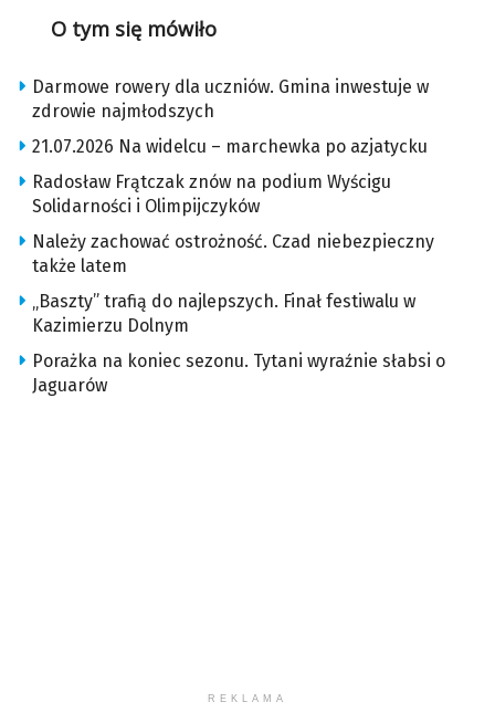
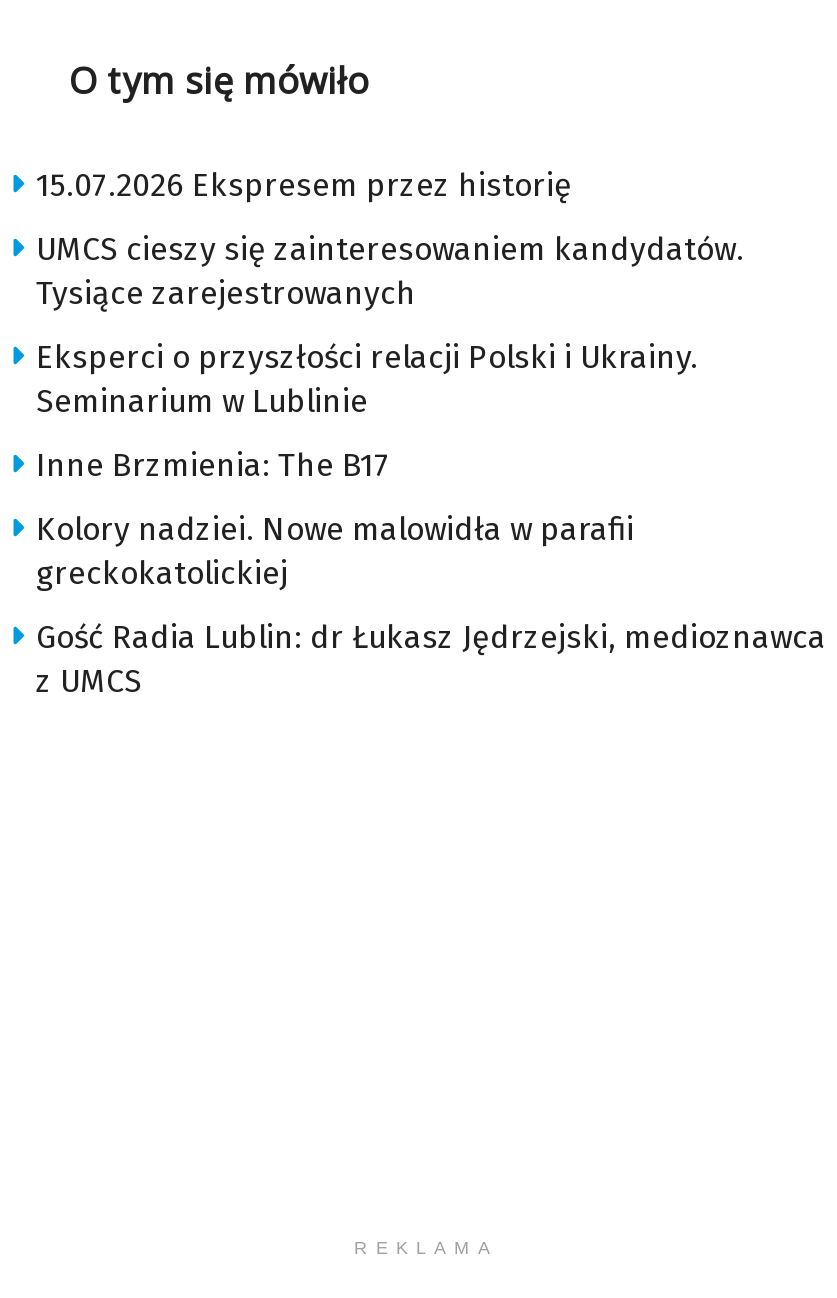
[32,76,429,121] Darmowe rowery dla uczniów. Gmina inwestuje w | zdrowie najmłodszych -> [36,165,572,203] 15.07.2026 Ekspresem przez historię
[32,136,428,157] 21.07.2026 Na widelcu – marchewka po azjatycku -> [36,229,744,311] UMCS cieszy się zainteresowaniem kandydatów. | Tysiące zarejestrowanych
[32,171,391,216] Radosław Frątczak znów na podium Wyścigu | Solidarności i Olimpijczyków -> [36,337,698,419] Eksperci o przyszłości relacji Polski i Ukrainy. | Seminarium w Lublinie
[32,231,434,276] Należy zachować ostrożność. Czad niebezpieczny | także latem -> [36,445,390,483] Inne Brzmienia: The B17
[32,290,415,336] „Baszty” trafią do najlepszych. Finał festiwalu w | Kazimierzu Dolnym -> [36,509,634,591] Kolory nadziei. Nowe malowidła w parafii | greckokatolickiej
[32,350,445,395] Porażka na koniec sezonu. Tytani wyraźnie słabsi o | Jaguarów -> [36,617,826,699] Gość Radia Lublin: dr Łukasz Jędrzejski, medioznawca | z UMCS

